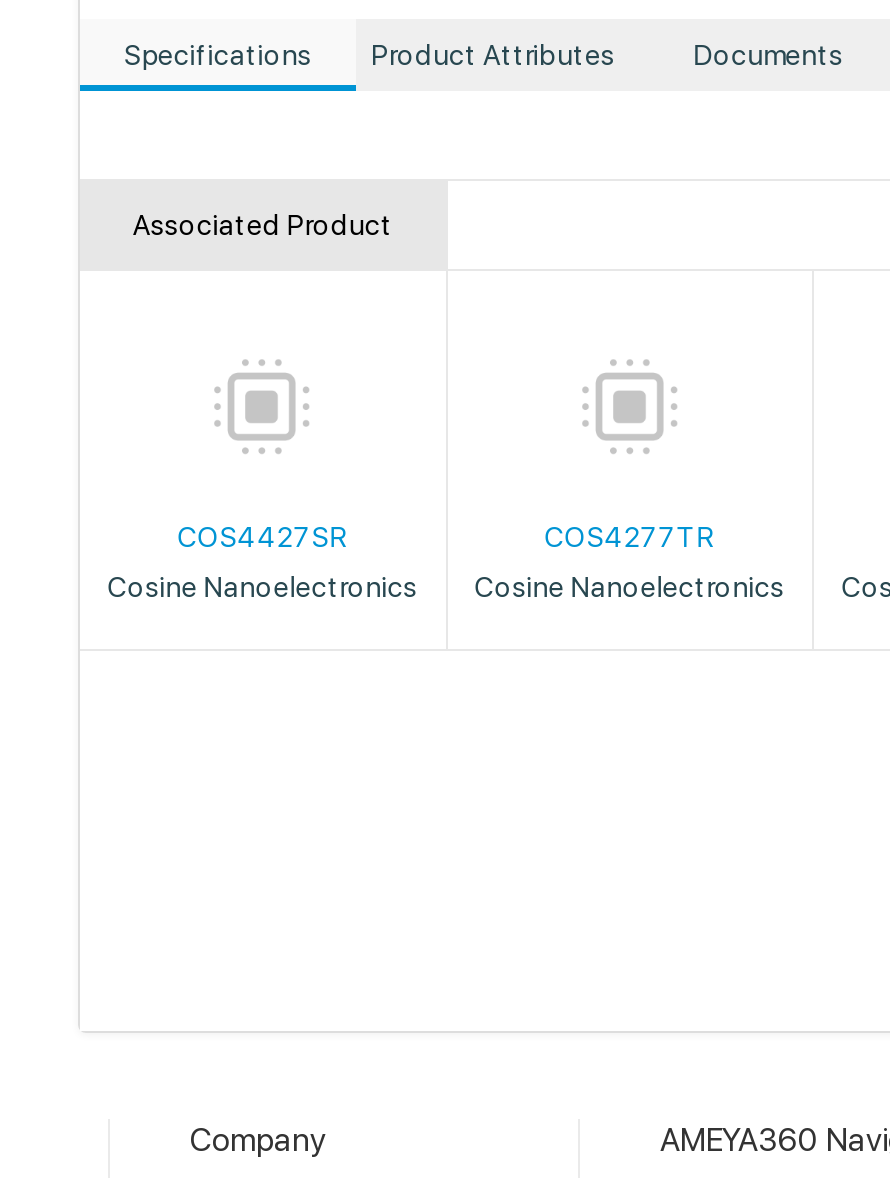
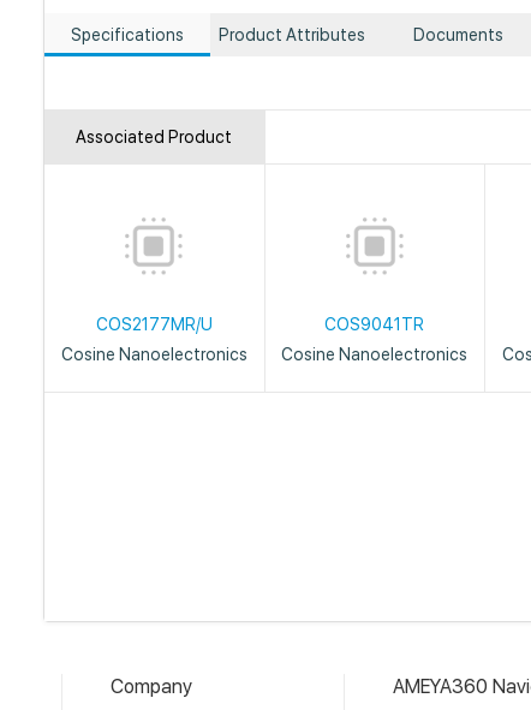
[178,521,348,553] COS4427SR -> [96,315,212,334] COS2177MR/U
[544,521,714,553] COS4277TR -> [325,315,424,334] COS9041TR

